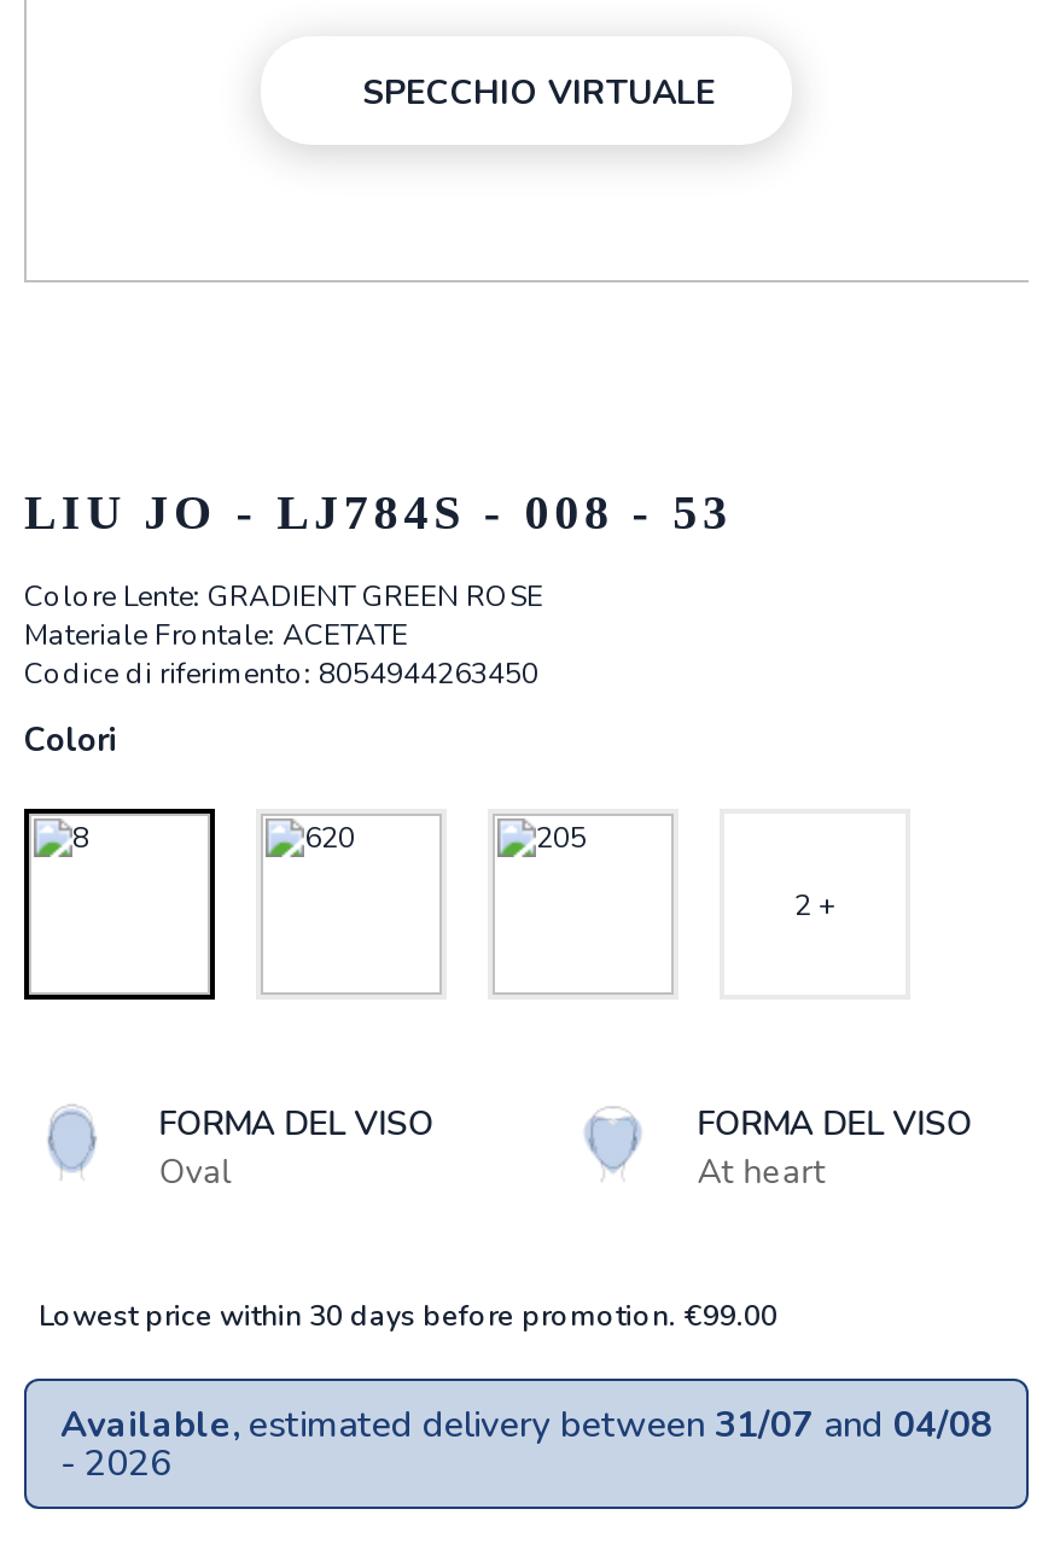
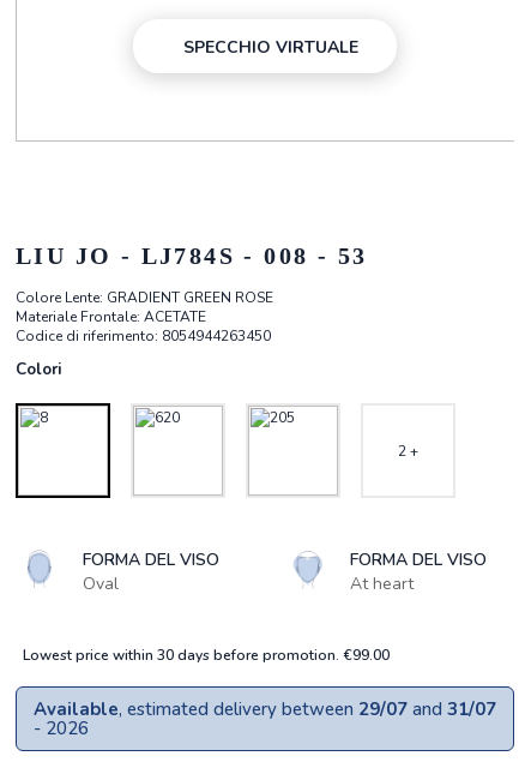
[60,1401,992,1449] Available, estimated delivery between 31/07 and 04/08 -> [34,697,496,721] Available, estimated delivery between 29/07 and 31/07

